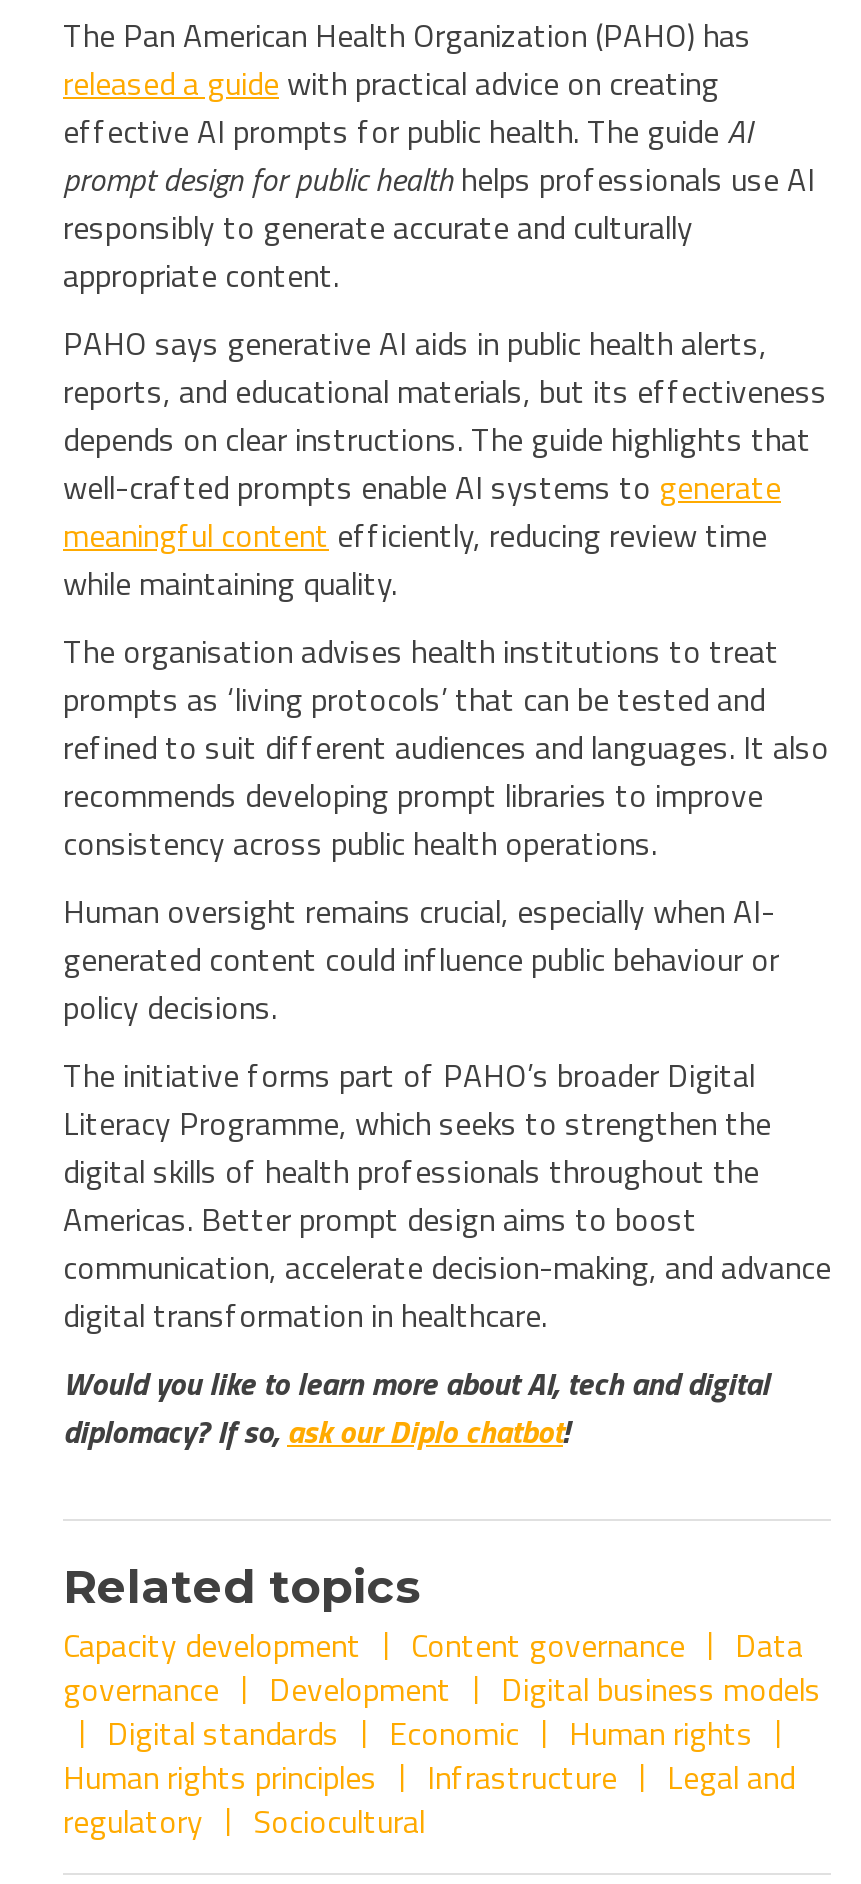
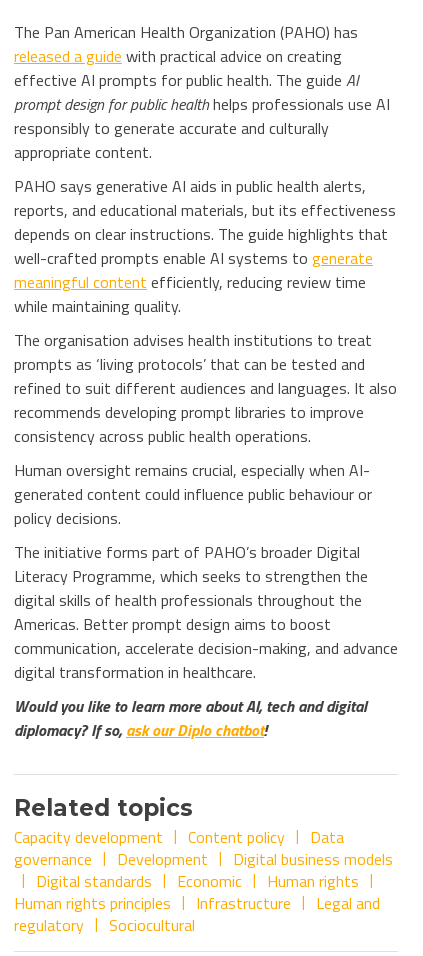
[411,1621,685,1669] Content governance -> [188,825,285,849] Content policy

